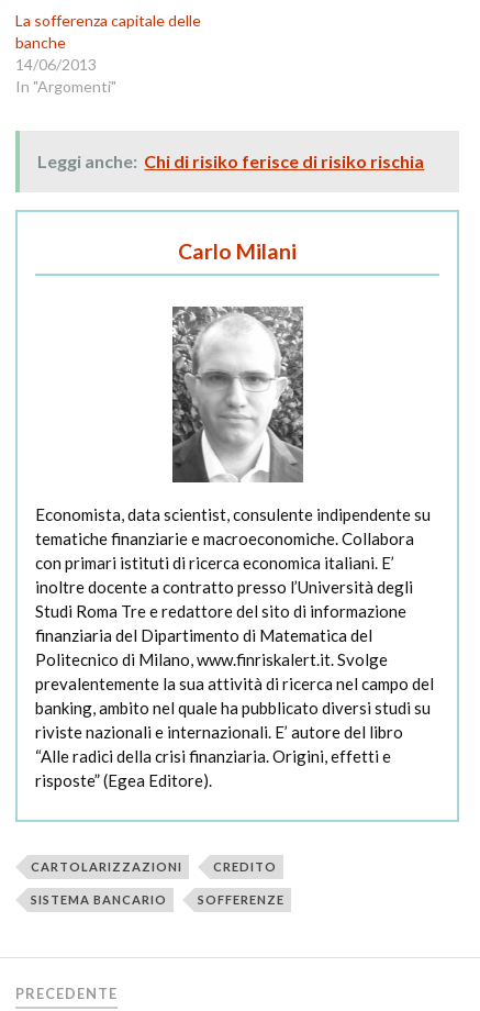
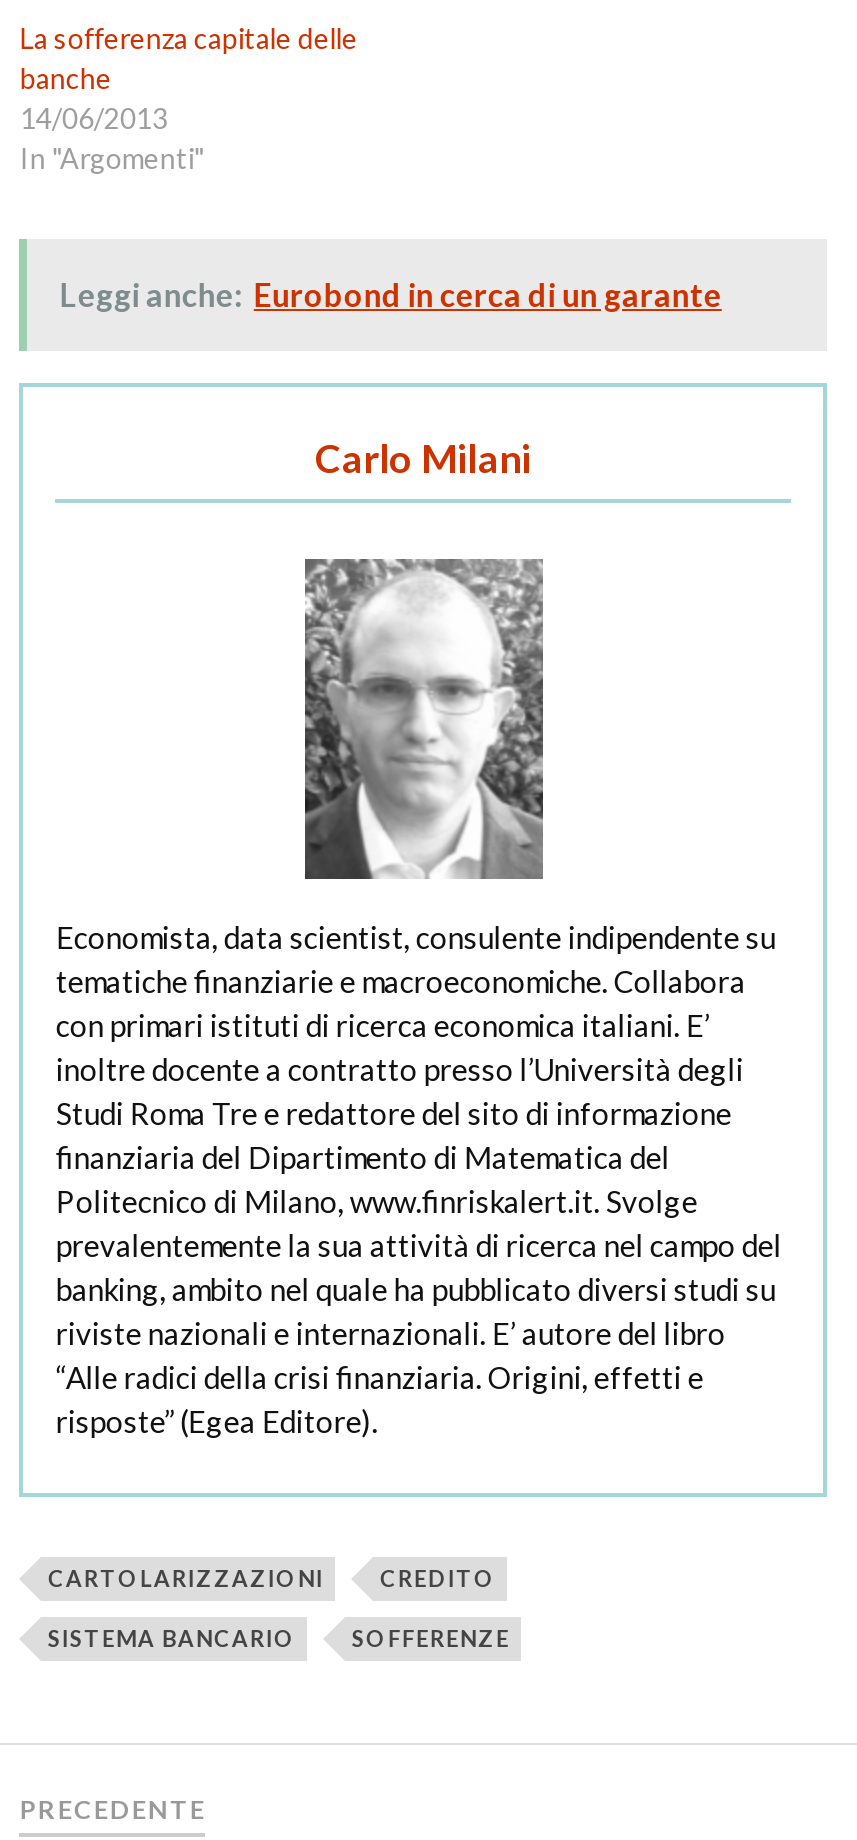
[38,150,424,171] Leggi anche: Chi di risiko ferisce di risiko rischia -> [60,274,722,312] Leggi anche: Eurobond in cerca di un garante

